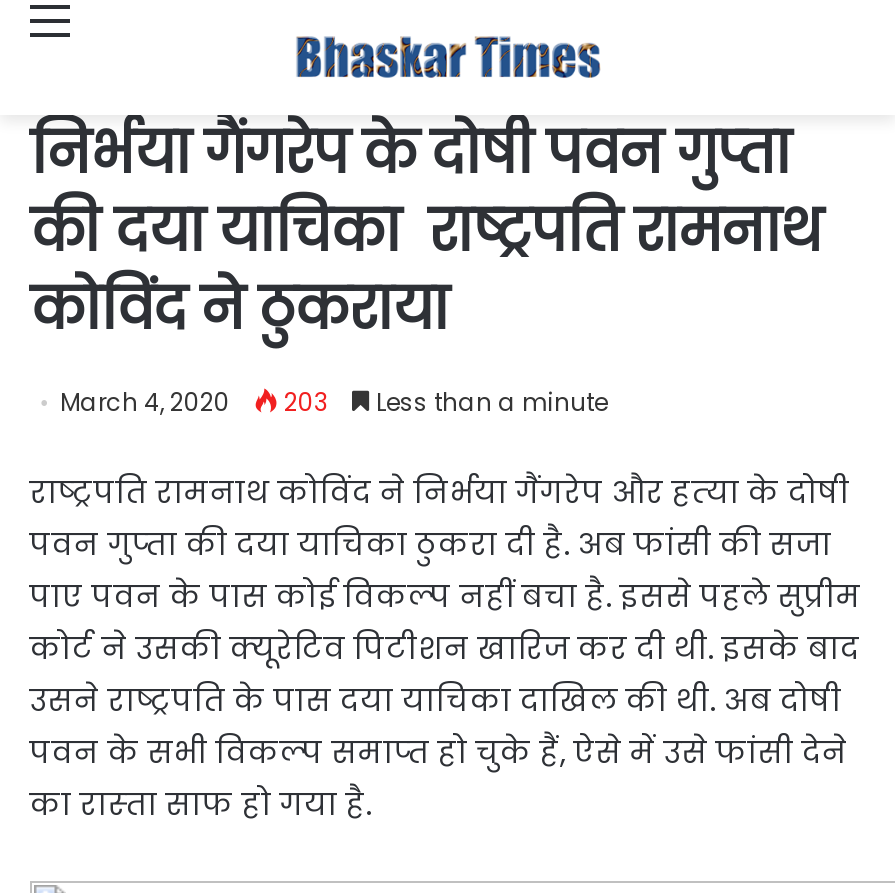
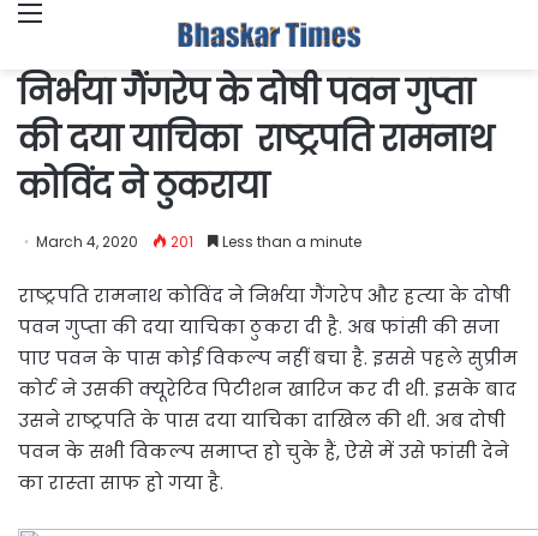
[60,384,608,418] March 4, 2020 203 Less than a minute -> [36,231,361,251] March 4, 2020 201 Less than a minute

